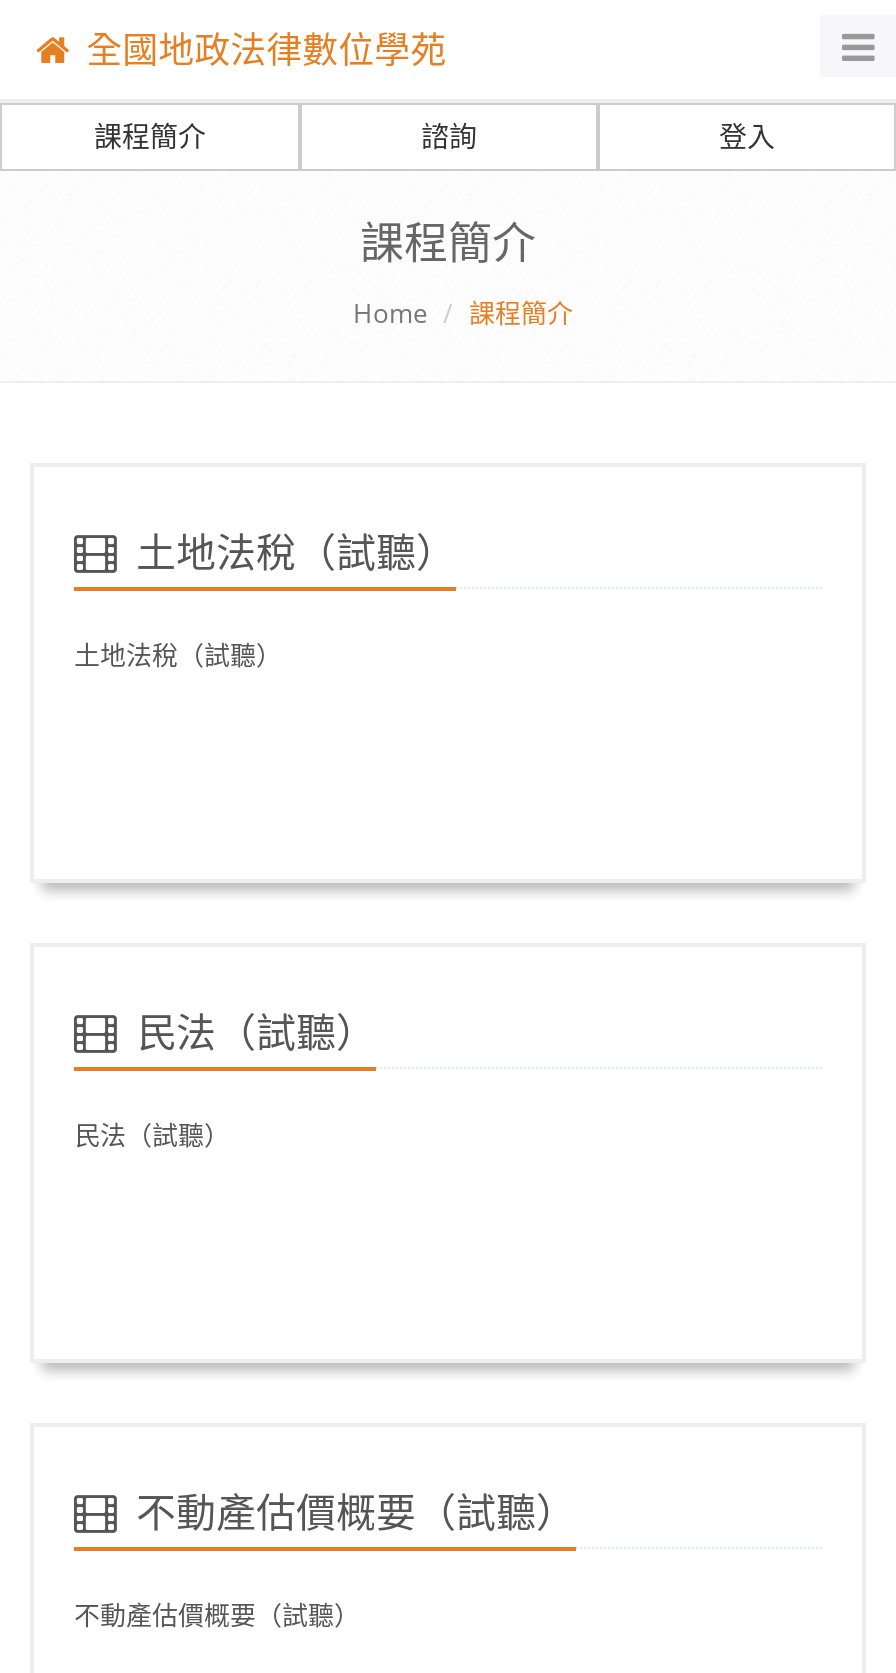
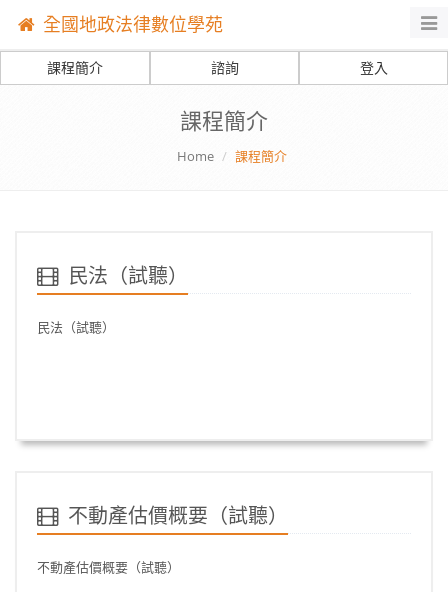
[74,525,456,673] 土地法稅（試聽） | 土地法稅（試聽） -> none

